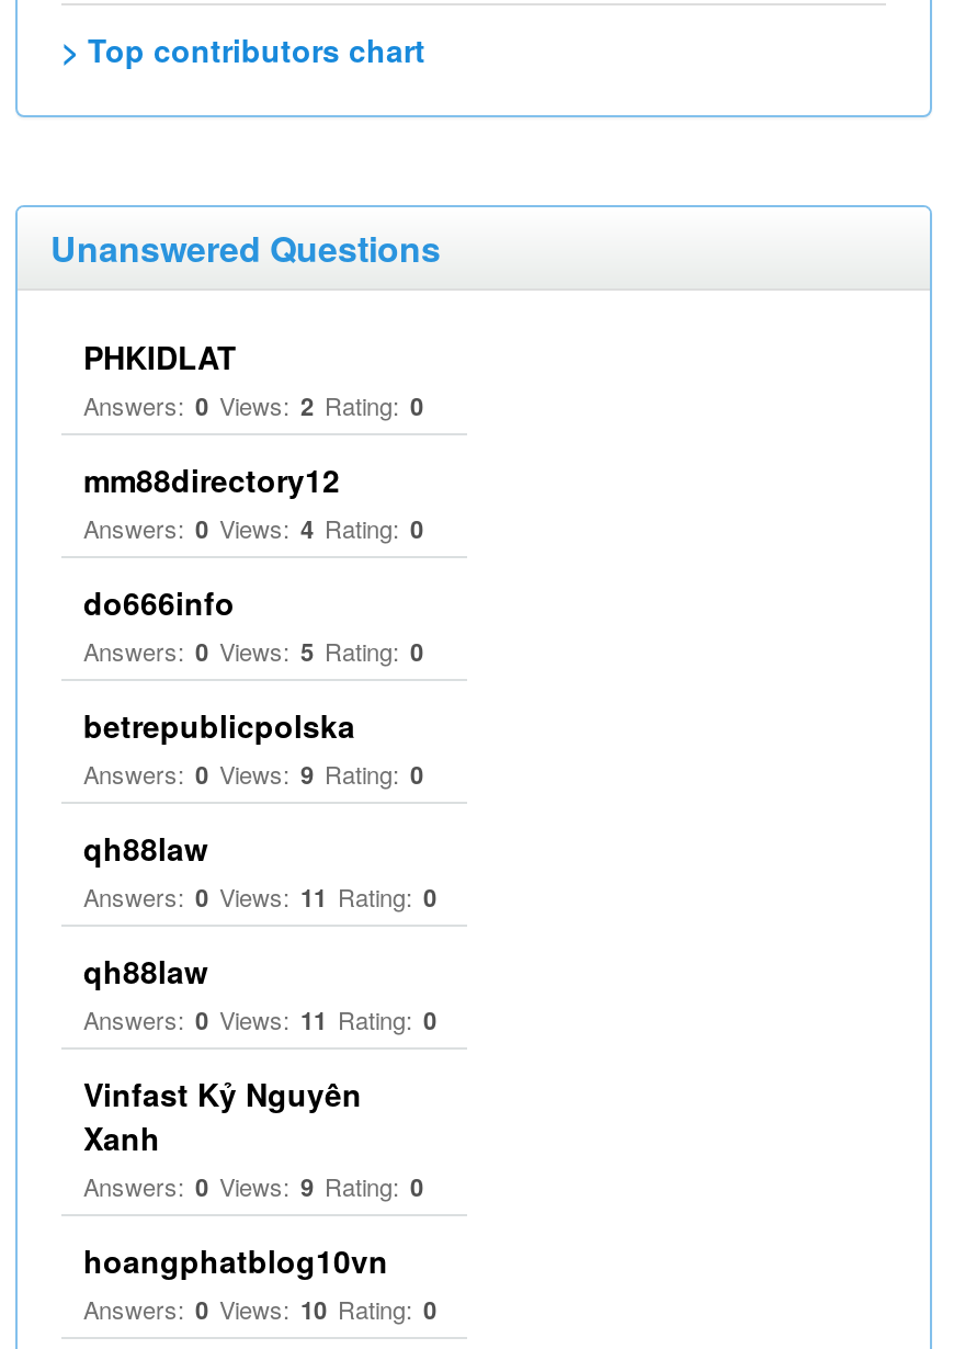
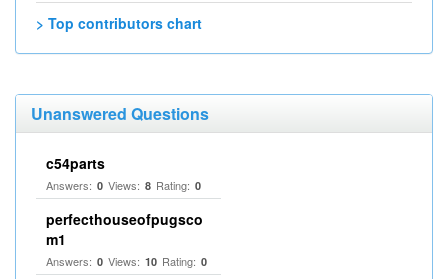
[83,335,436,1282] PHKIDLAT | Answers: 0 Views: 2 Rating: 0 | mm88directory12 | Answers: 0 Views: 4 Rating: 0 | do666info | Answers: 0 Views: 5 Rating: 0 | betrepublicpolska | Answers: 0 Views: 9 Rating: 0 | qh88law | Answers: 0 Views: 11 Rating: 0 | qh88law | Answers: 0 Views: 11 Rating: 0 | Vinfast Kỷ Nguyên | Xanh | Answers: 0 Views: 9 Rating: 0 | hoangphatblog10vn -> [46,153,203,249] c54parts | Answers: 0 Views: 8 Rating: 0 | perfecthouseofpugsco | m1

